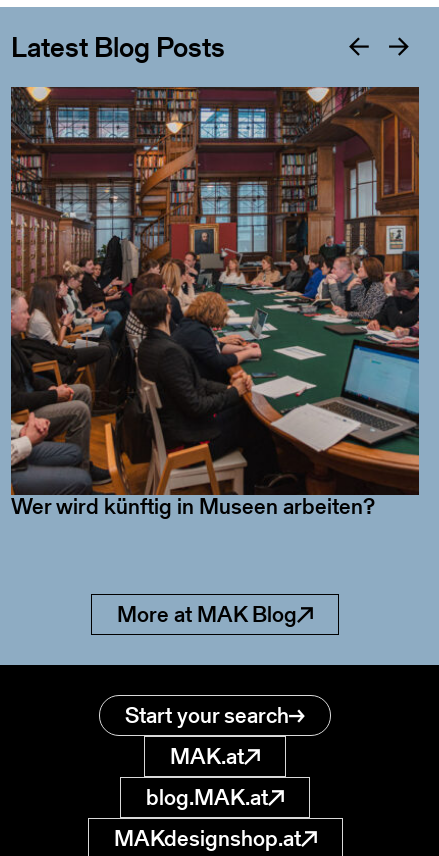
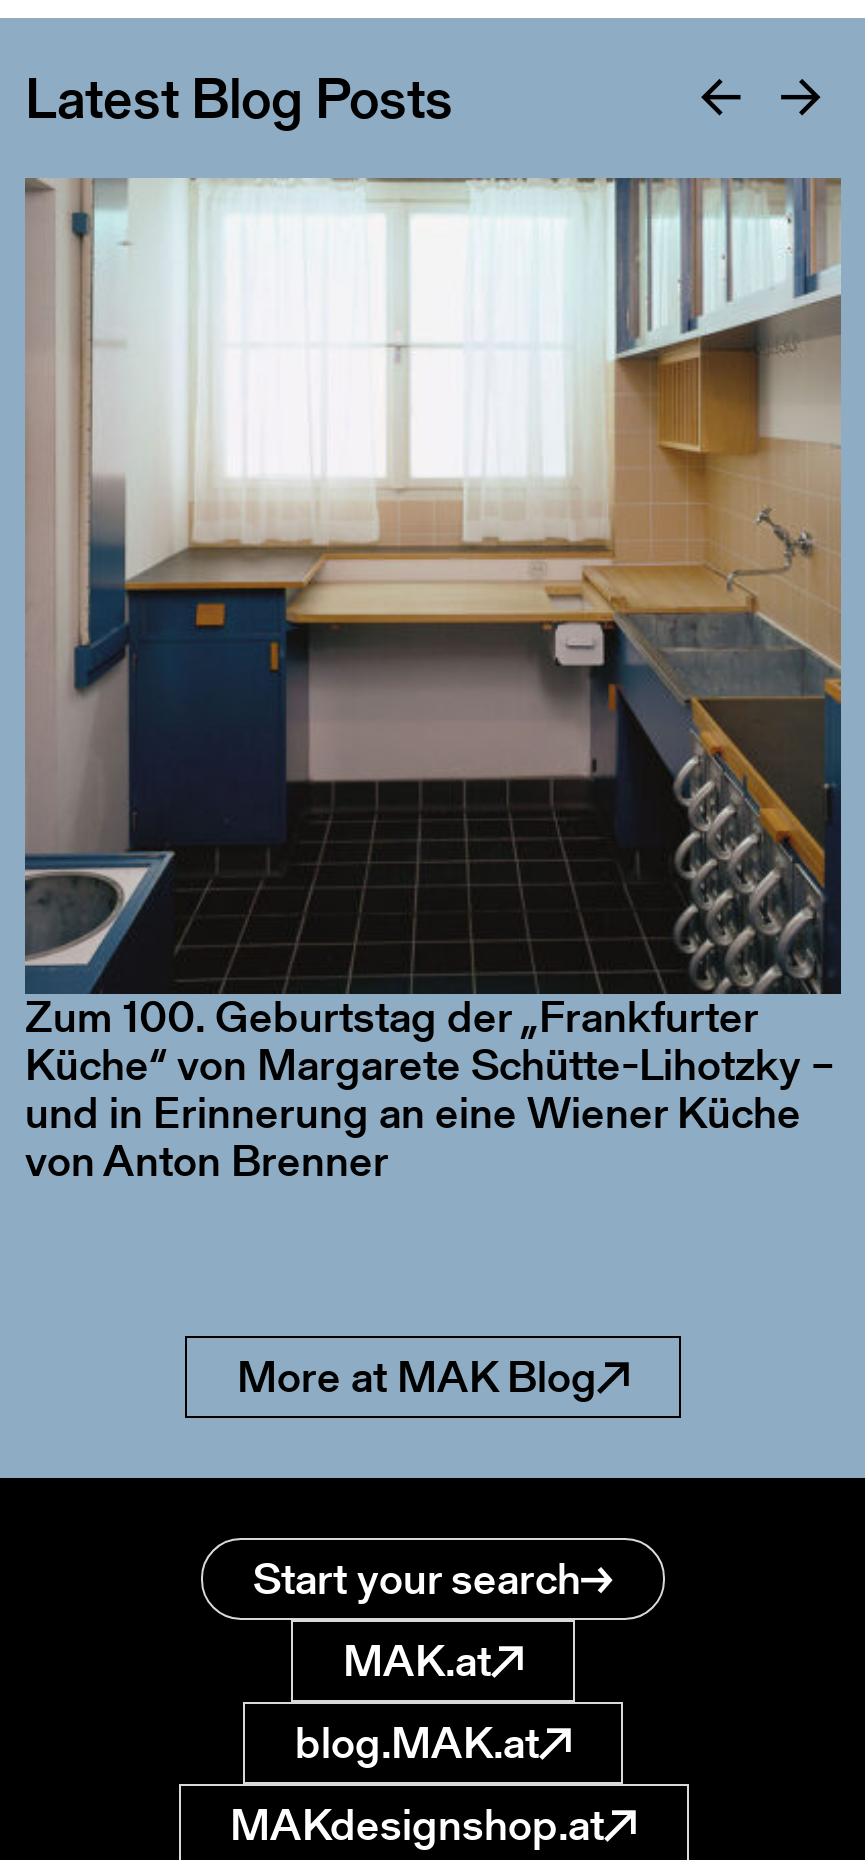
[10,86,420,436] [image] -> [25,178,843,988] [image]
[11,491,375,522] Wer wird künftig in Museen arbeiten? -> [25,986,835,1192] Zum 100. Geburtstag der „Frankfurter | Küche“ von Margarete Schütte-Lihotzky – | und in Erinnerung an eine Wiener Küche | von Anton Brenner

